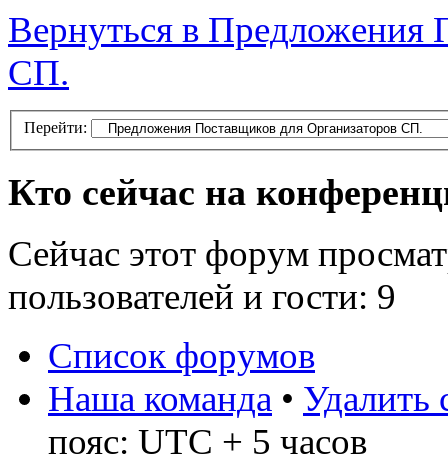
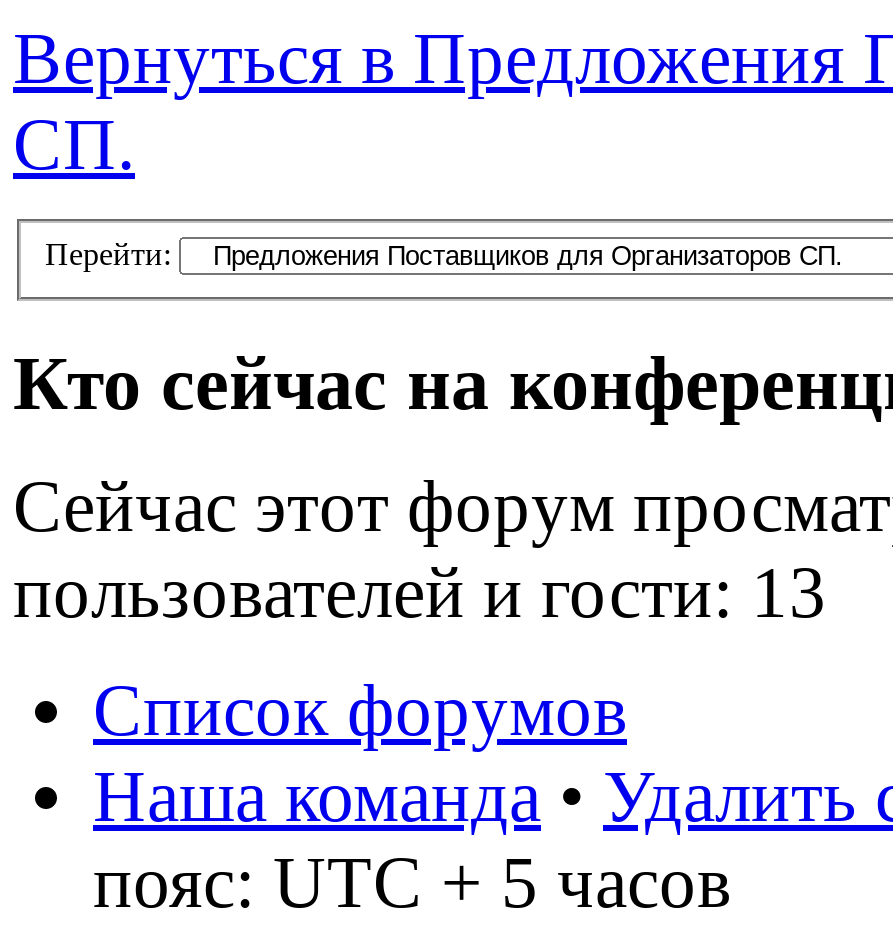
[8,276,396,317] пользователей и гости: 9 -> [13,552,827,634] пользователей и гости: 13

